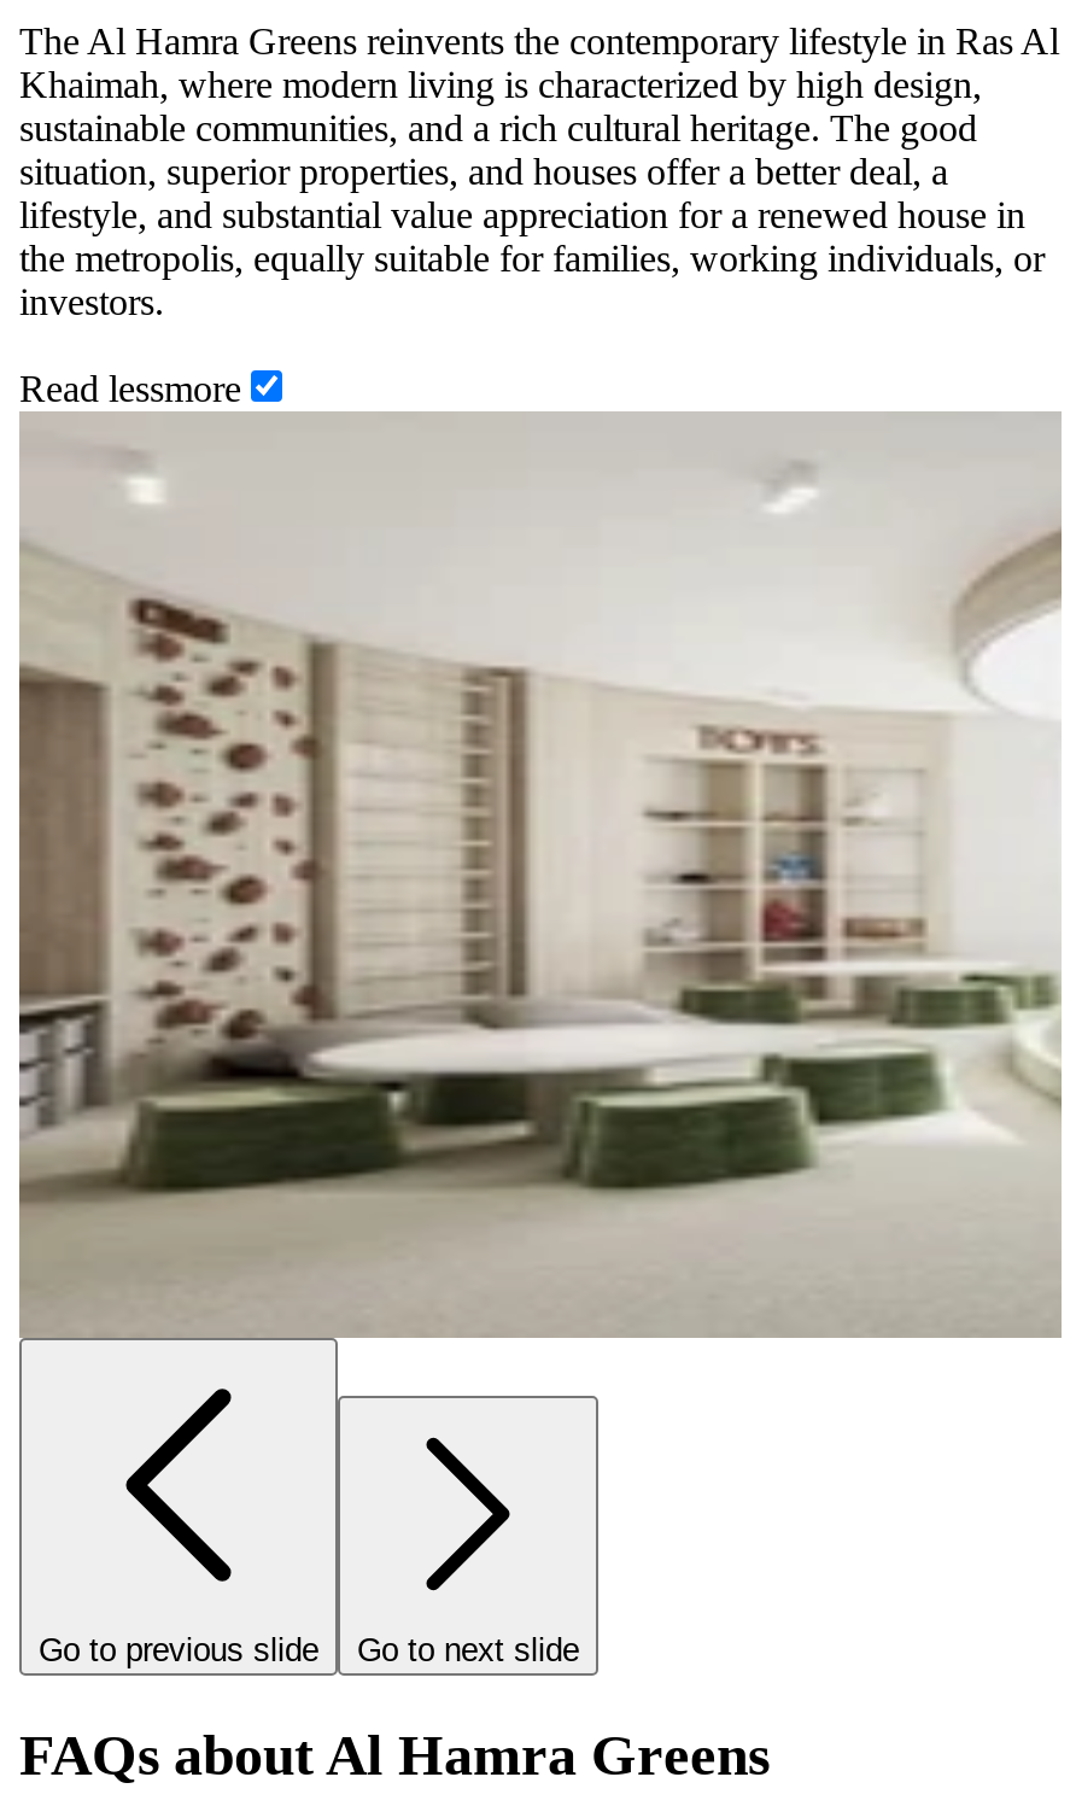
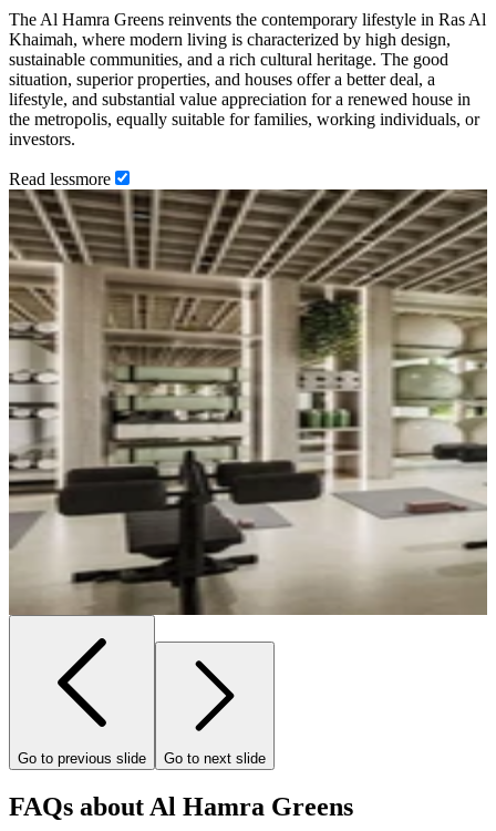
[19,411,1062,1340] [image] -> [9,188,488,615] [image]

